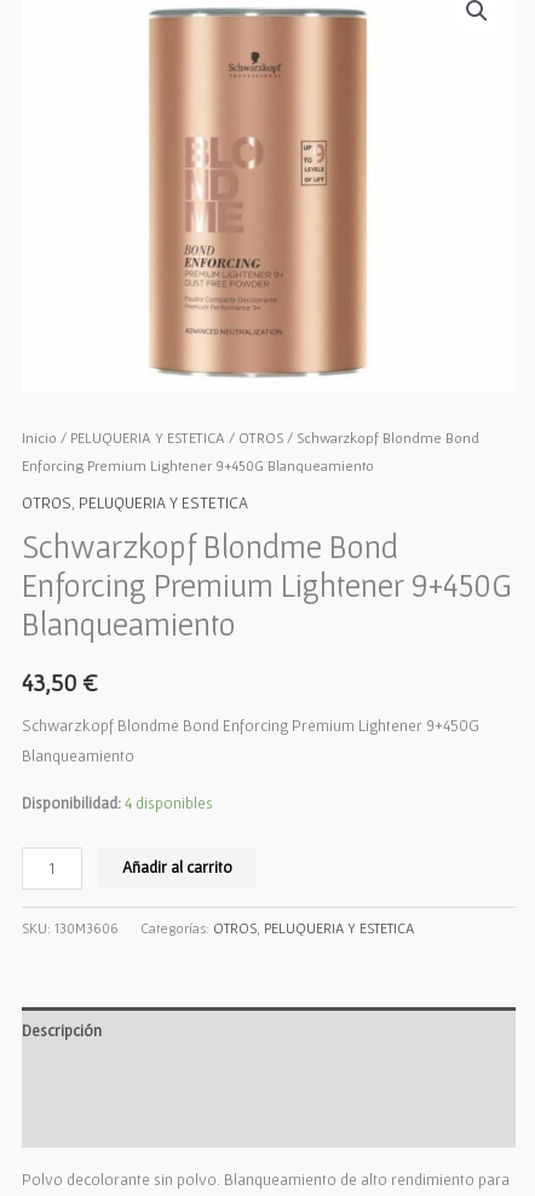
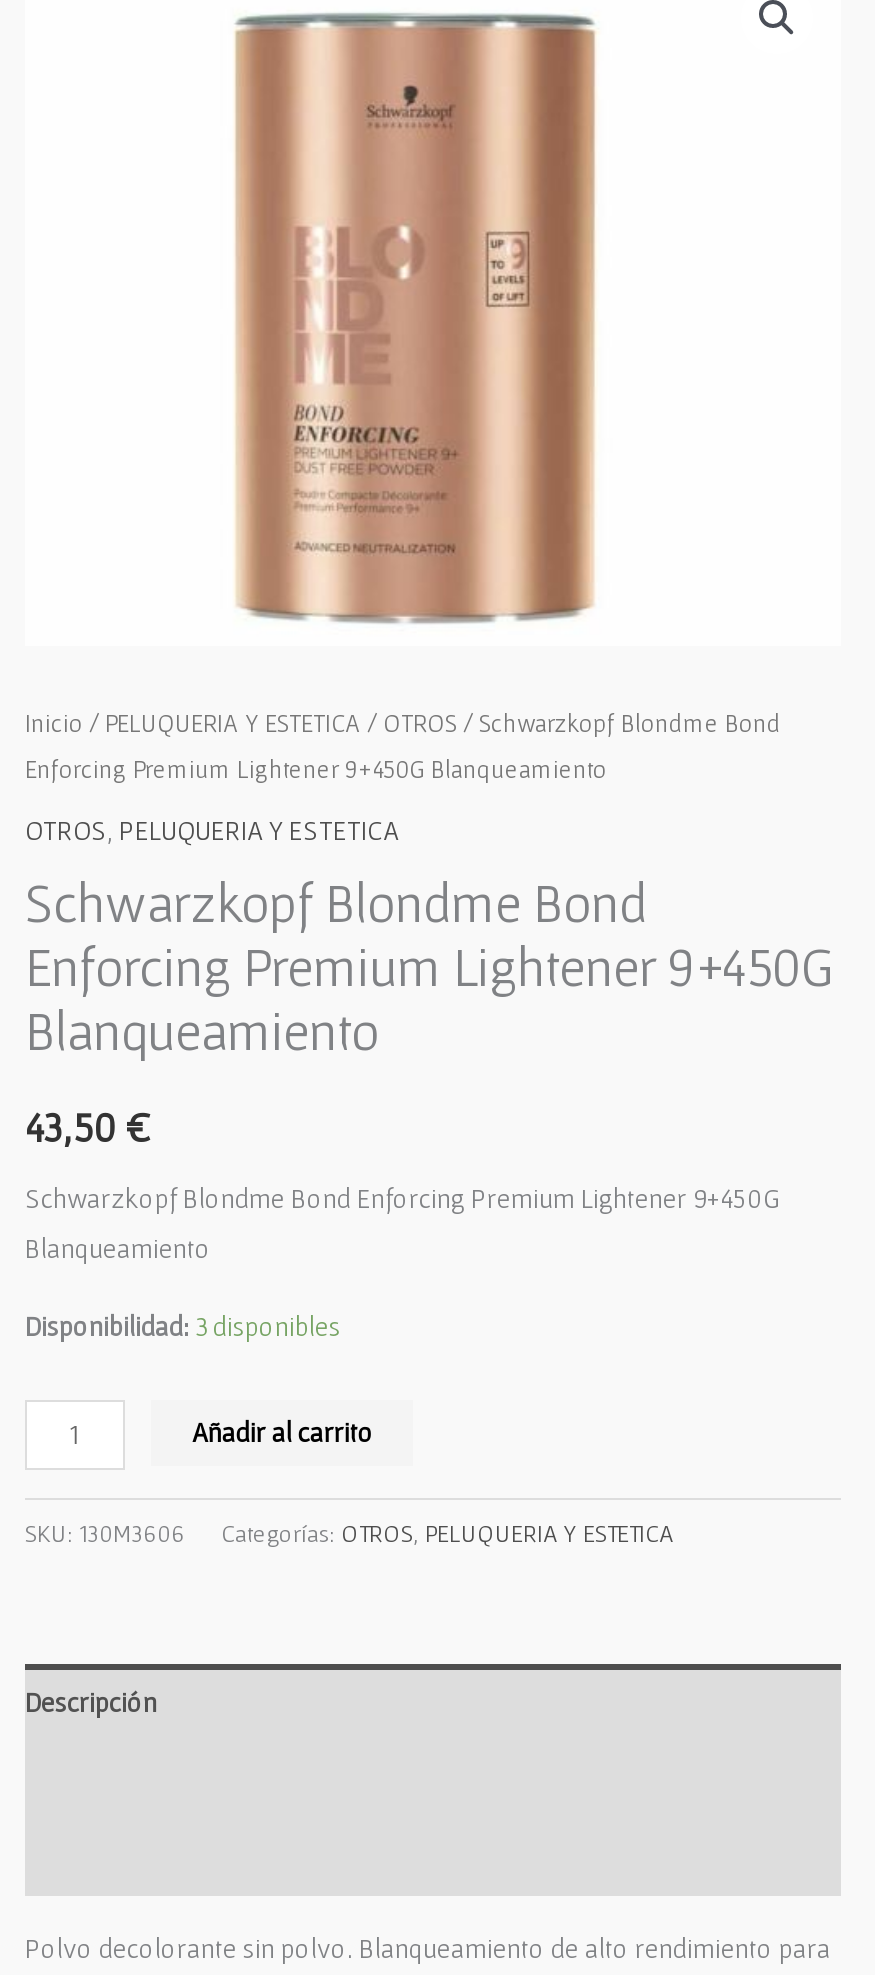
[22,793,213,812] Disponibilidad: 4 disponibles -> [25,1310,341,1342] Disponibilidad: 3 disponibles

